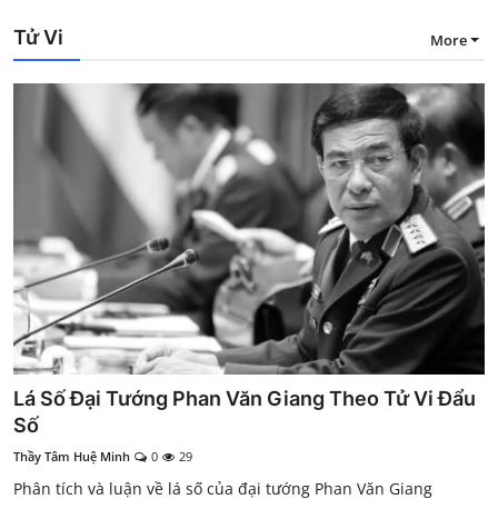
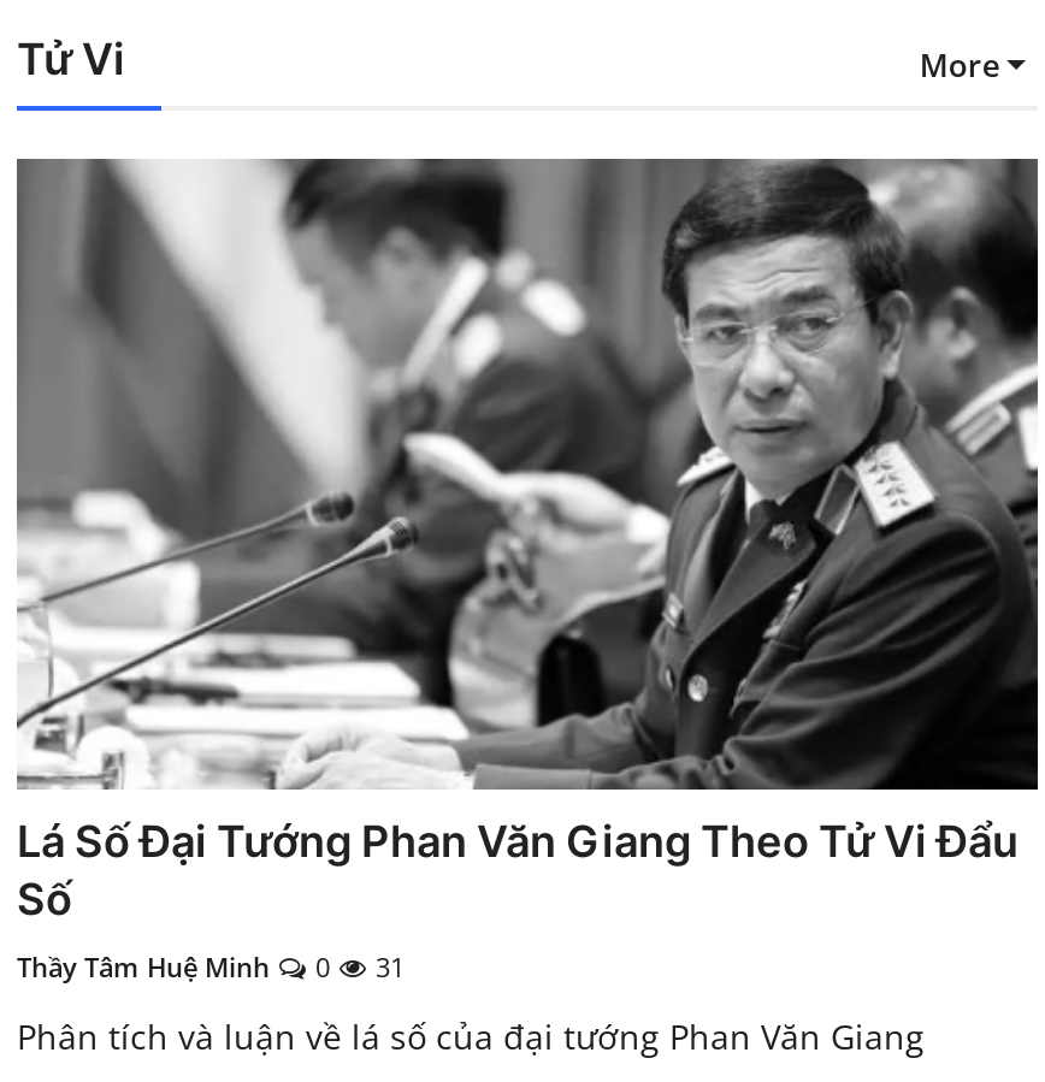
[13,448,192,465] Thầy Tâm Huệ Minh 0 29 -> [17,948,405,985] Thầy Tâm Huệ Minh 0 31

